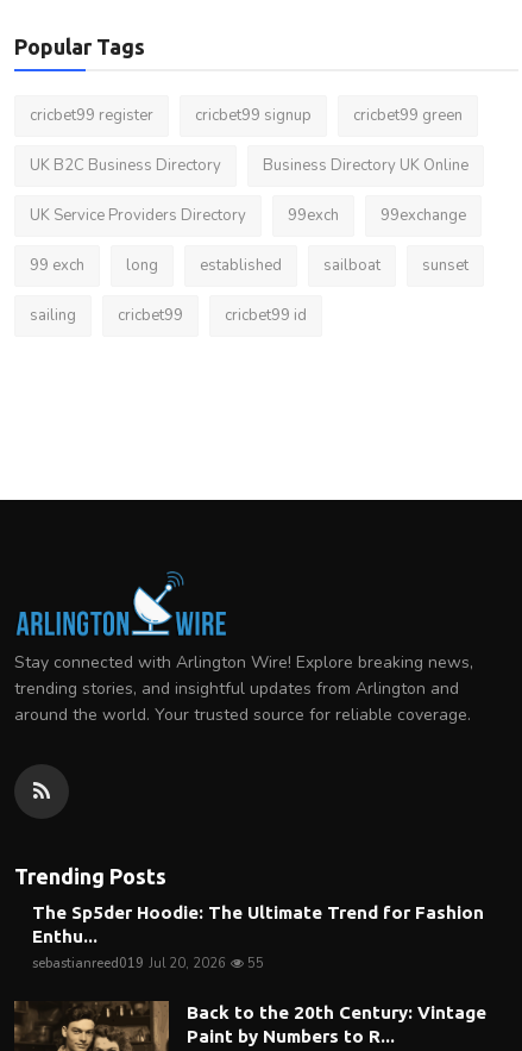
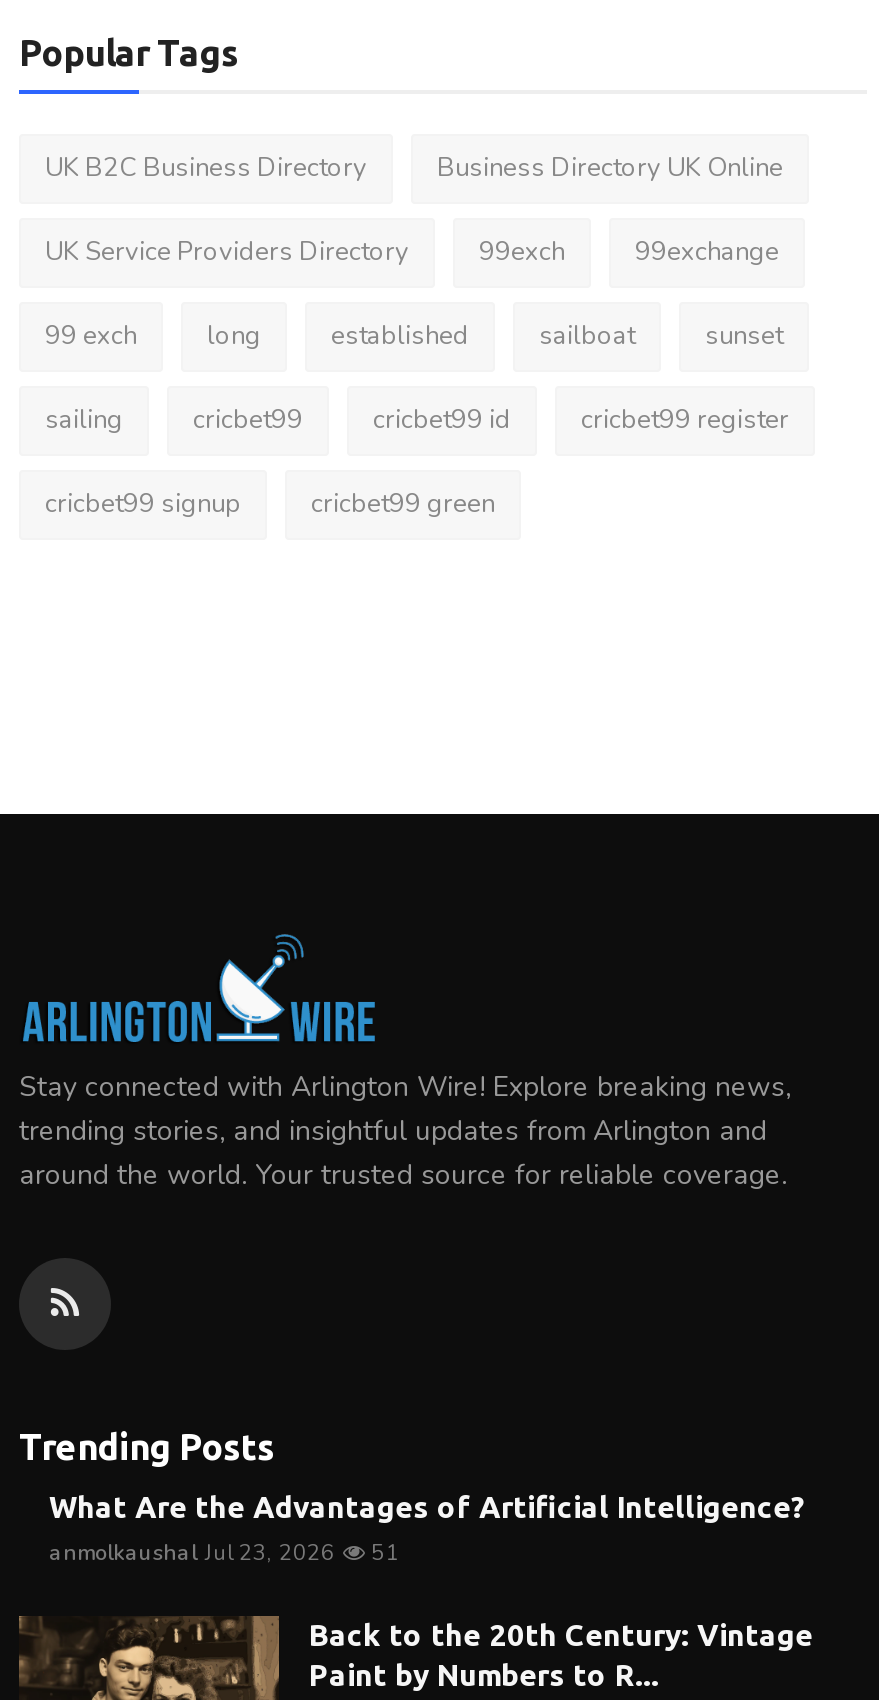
moved [30,105,463,126] -> [45,402,789,522]: cricbet99 register | cricbet99 signup | cricbet99 green
moved [30,154,468,326] -> [45,150,783,438]: UK B2C Business Directory | Business Directory UK Online | UK Service Providers Directory | ... | cricbet99 | cricbet99 id
[32,902,484,972] The Sp5der Hoodie: The Ultimate Trend for Fashion | Enthu... | sebastianreed019 Jul 20, 2026 | 55 -> [49,1490,807,1568] What Are the Advantages of Artificial Intelligence? | anmolkaushal Jul 23, 2026 | 51

